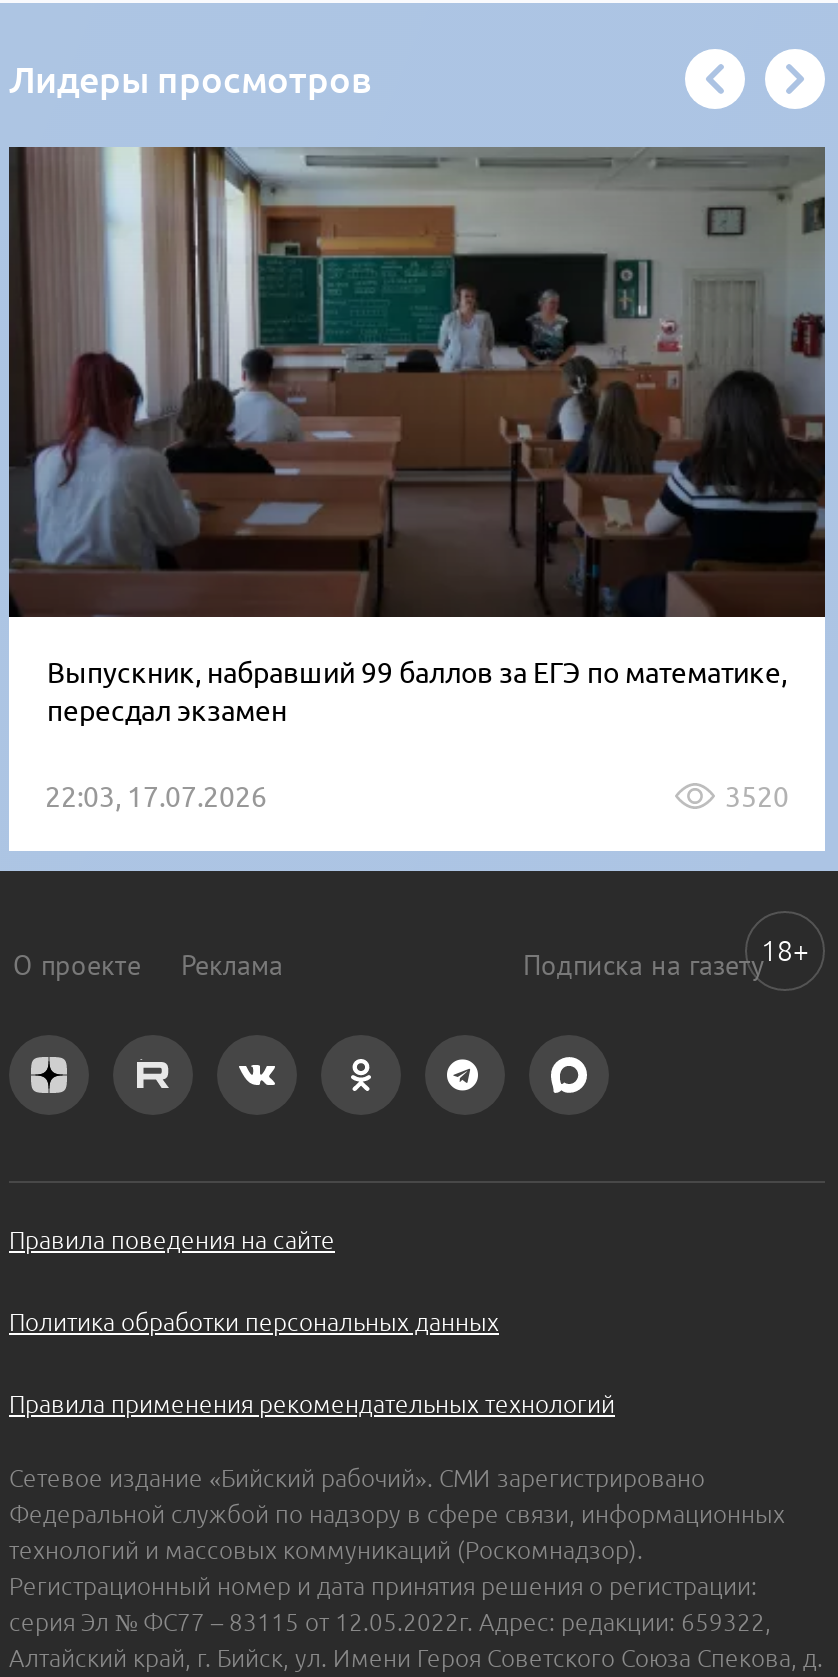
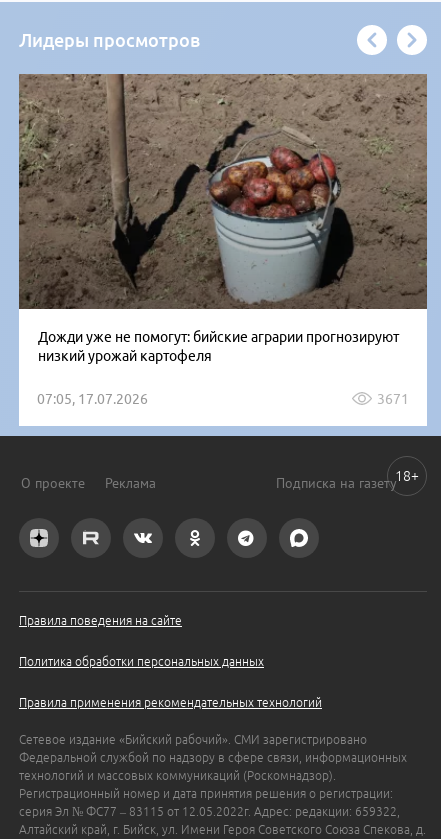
[9,147,827,726] [image] | Выпускник, набравший 99 баллов за ЕГЭ по математике, | пересдал экзамен -> [19,73,428,364] [image] | Дожди уже не помогут: бийские аграрии прогнозируют | низкий урожай картофеля
[45,780,789,812] 22:03, 17.07.2026 | 3520 -> [37,391,409,407] 07:05, 17.07.2026 | 3671

